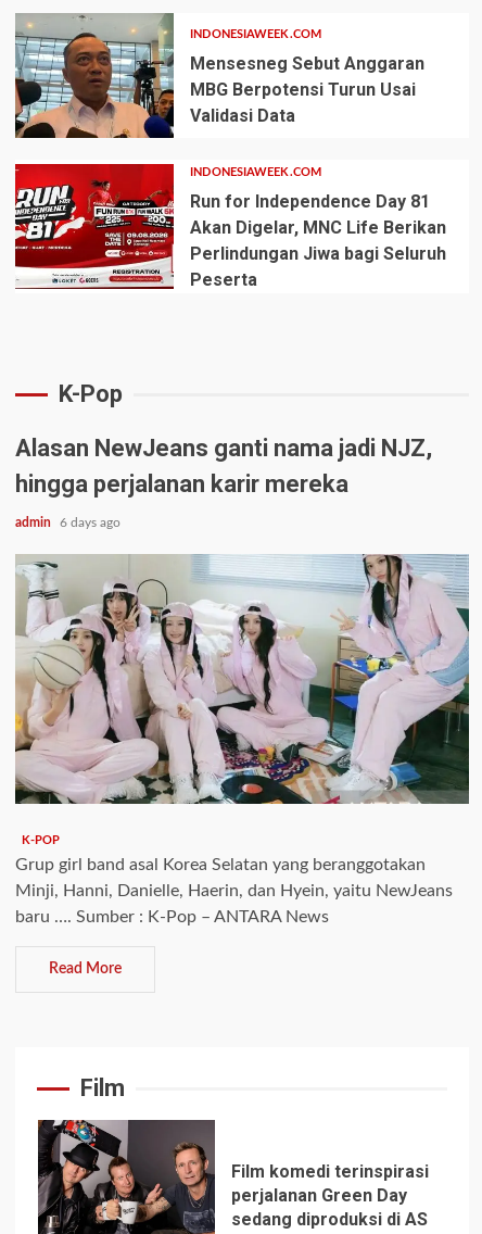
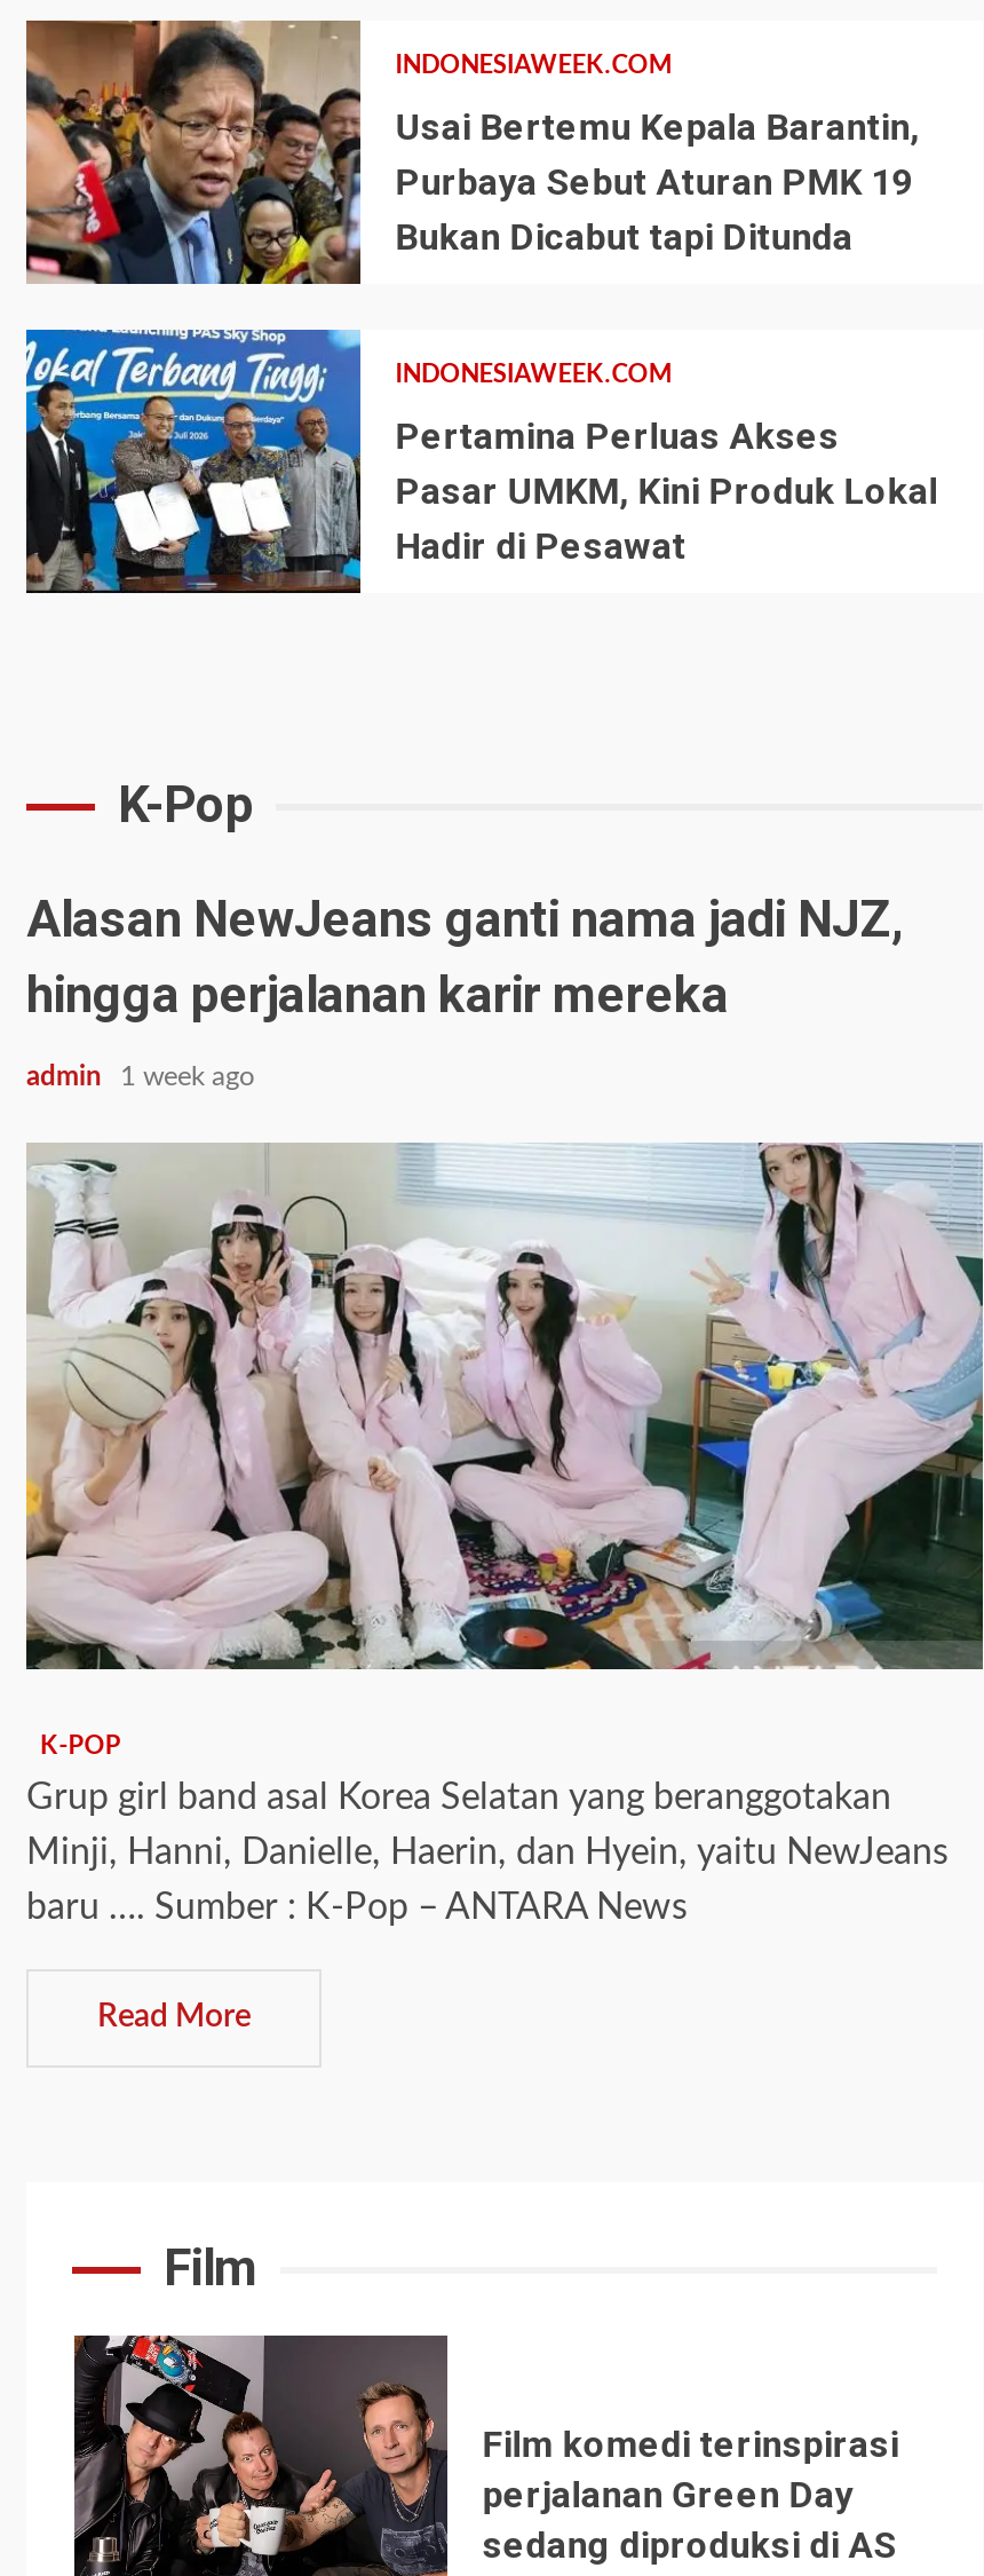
[15,13,425,139] [image] | Mensesneg Sebut Anggaran | MBG Berpotensi Turun Usai | Validasi Data -> [26,21,919,286] [image] | Usai Bertemu Kepala Barantin, | Purbaya Sebut Aturan PMK 19 | Bukan Dicabut tapi Ditunda
[14,160,447,290] [image] | Run for Independence Day 81 | Akan Digelar, MNC Life Berikan | Perlindungan Jiwa bagi Seluruh | Peserta -> [24,327,938,595] [image] | Pertamina Perluas Akses | Pasar UMKM, Kini Produk Lokal | Hadir di Pesawat
[15,516,120,529] admin 6 days ago -> [26,1062,255,1090] admin 1 week ago

